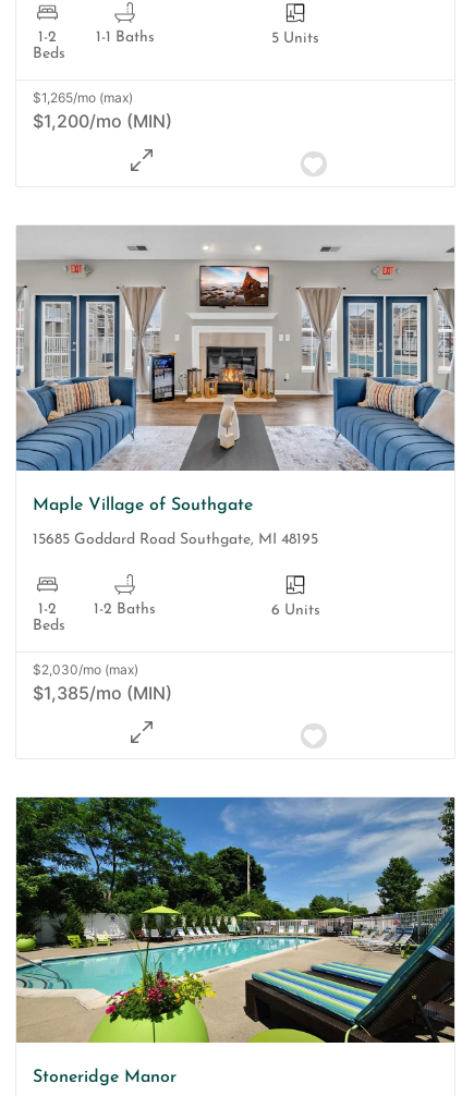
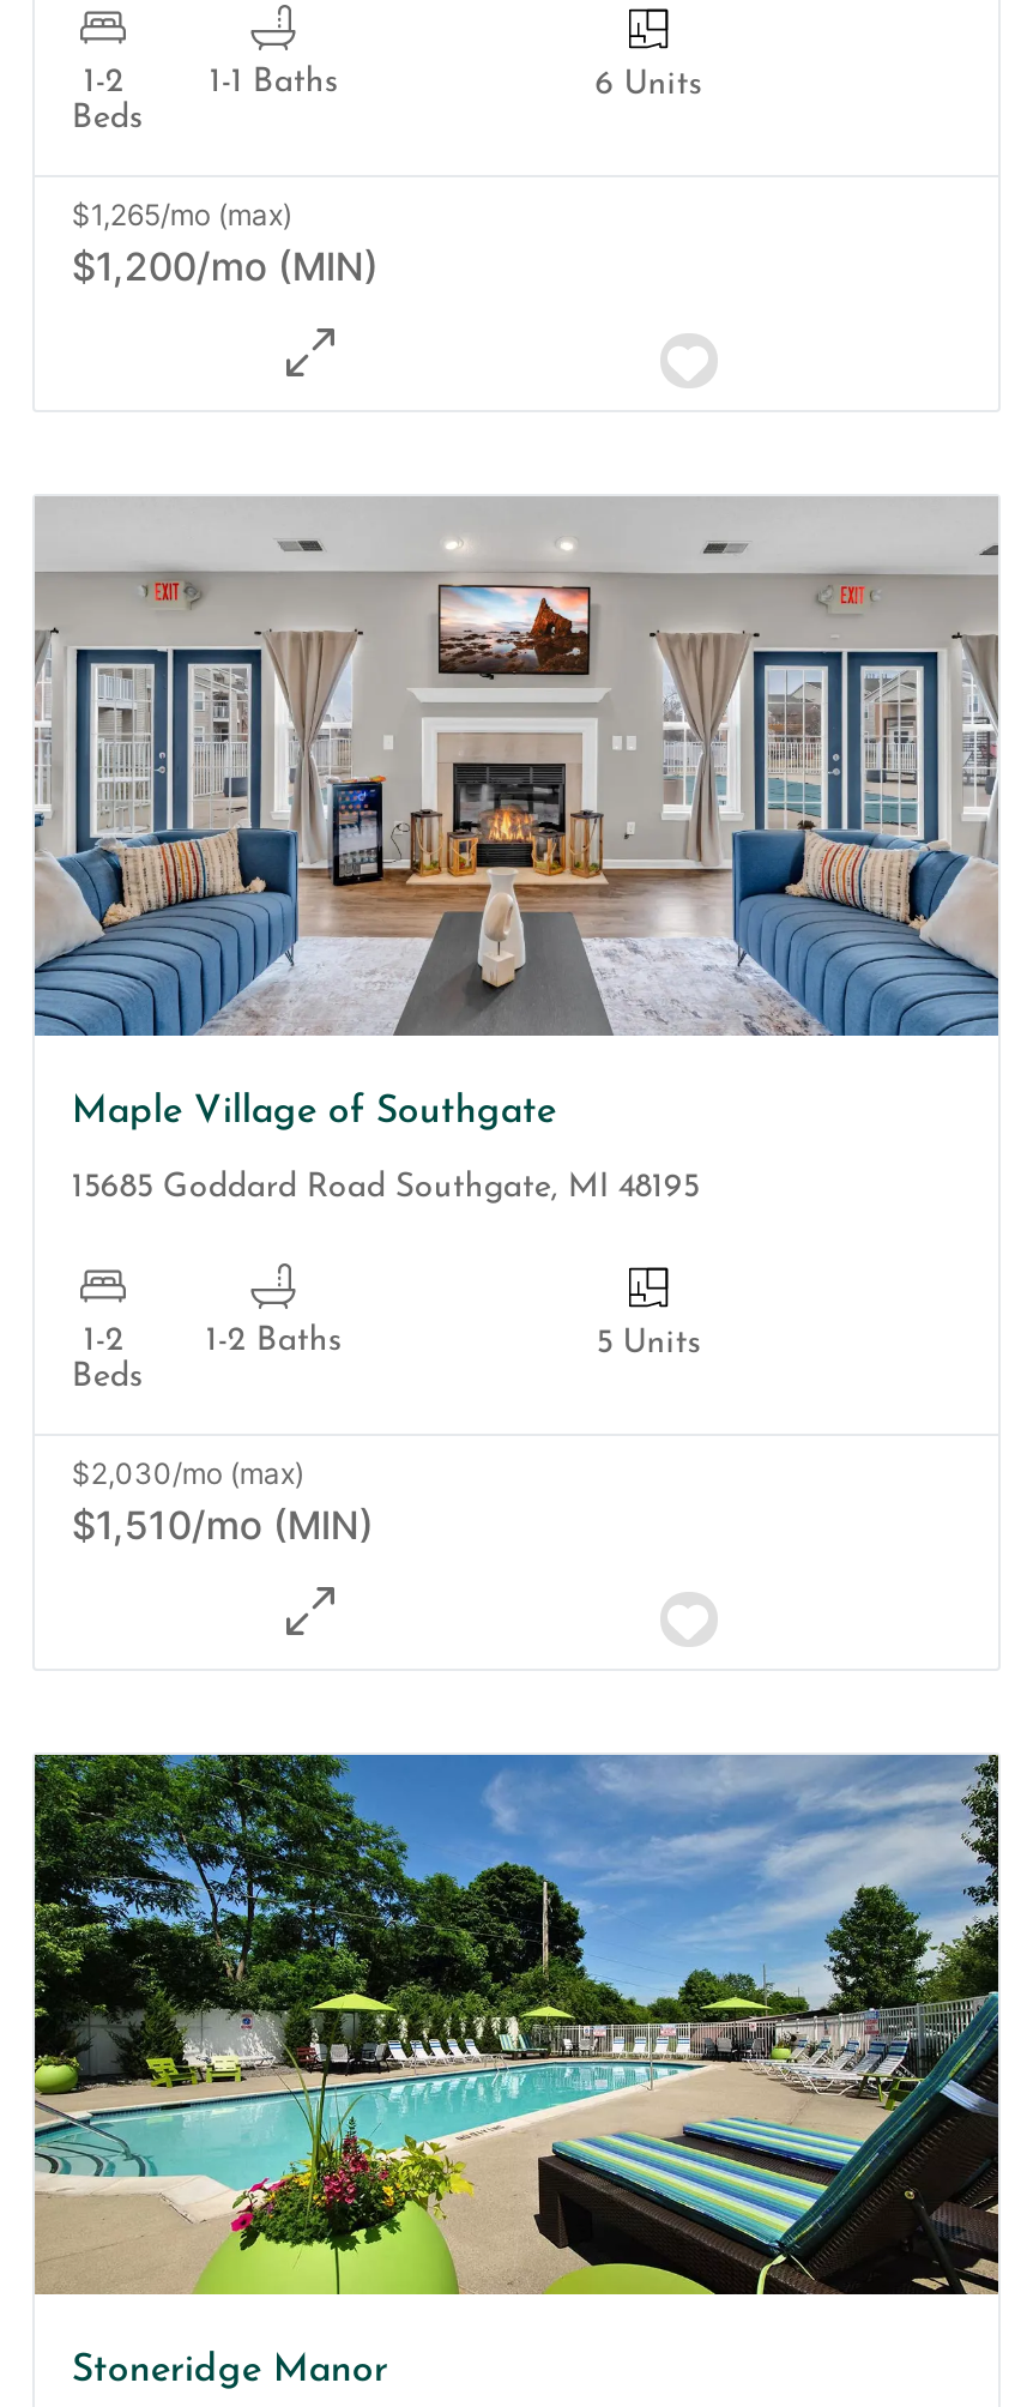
[272,31,320,47] 5 Units -> [595,68,703,104] 6 Units
[271,603,320,619] 6 Units -> [596,1326,702,1362] 5 Units
[33,682,173,704] $1,385/mo (MIN) -> [72,1501,374,1549] $1,510/mo (MIN)

